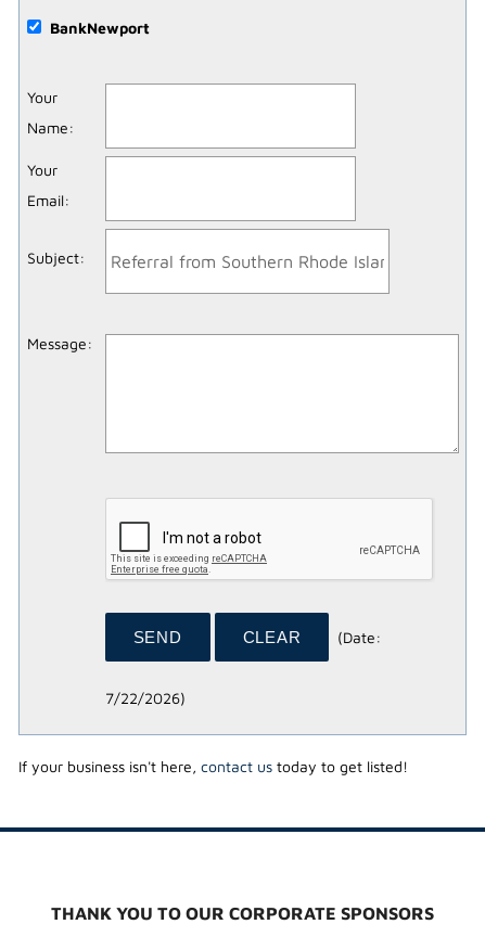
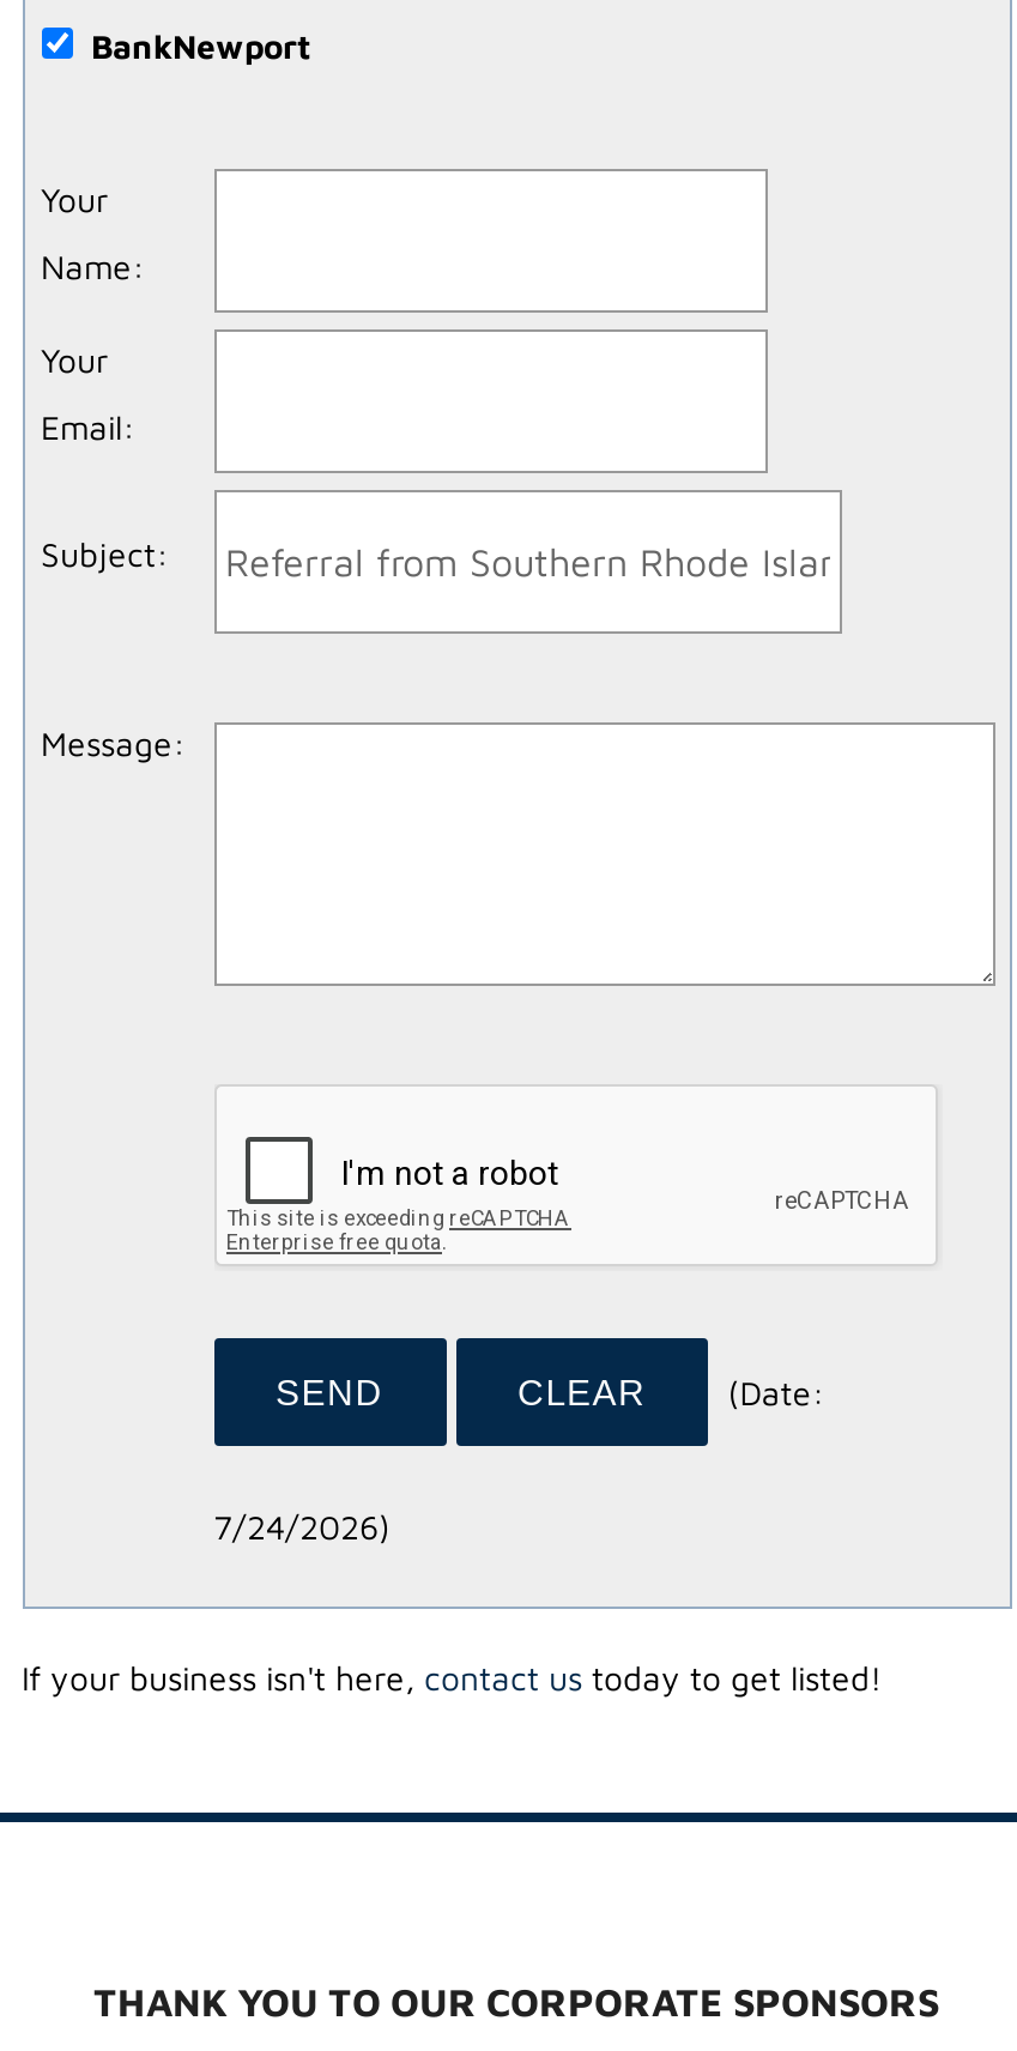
[105,688,185,707] 7/22/2026) -> [213,1505,391,1545] 7/24/2026)

